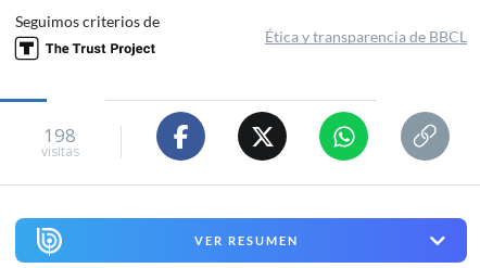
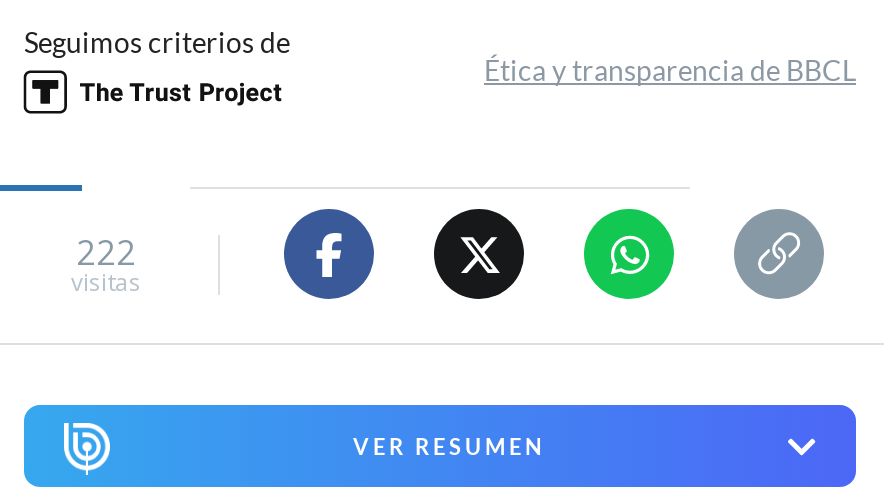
[43,123,76,148] 198 -> [76,229,136,275] 222

